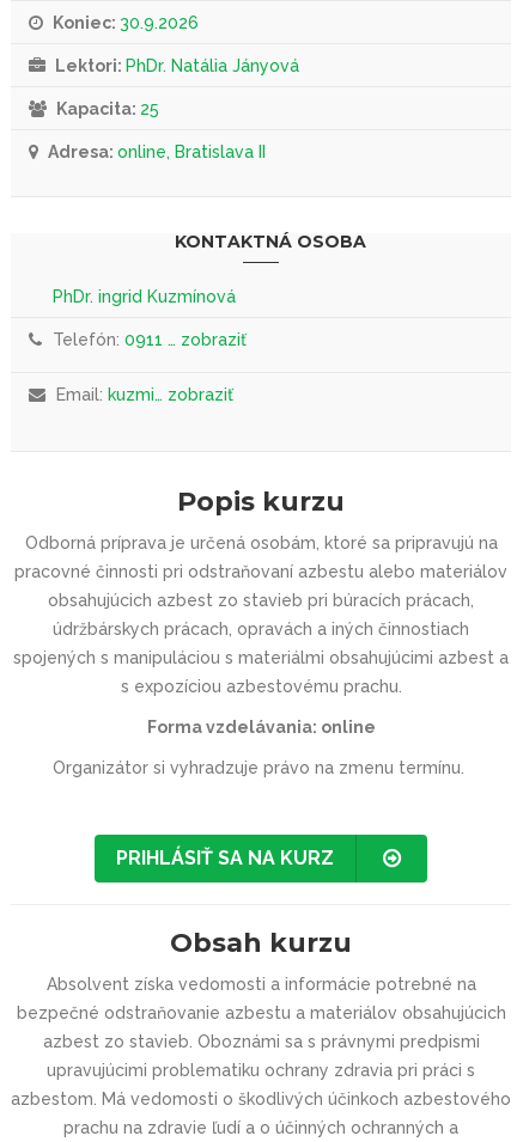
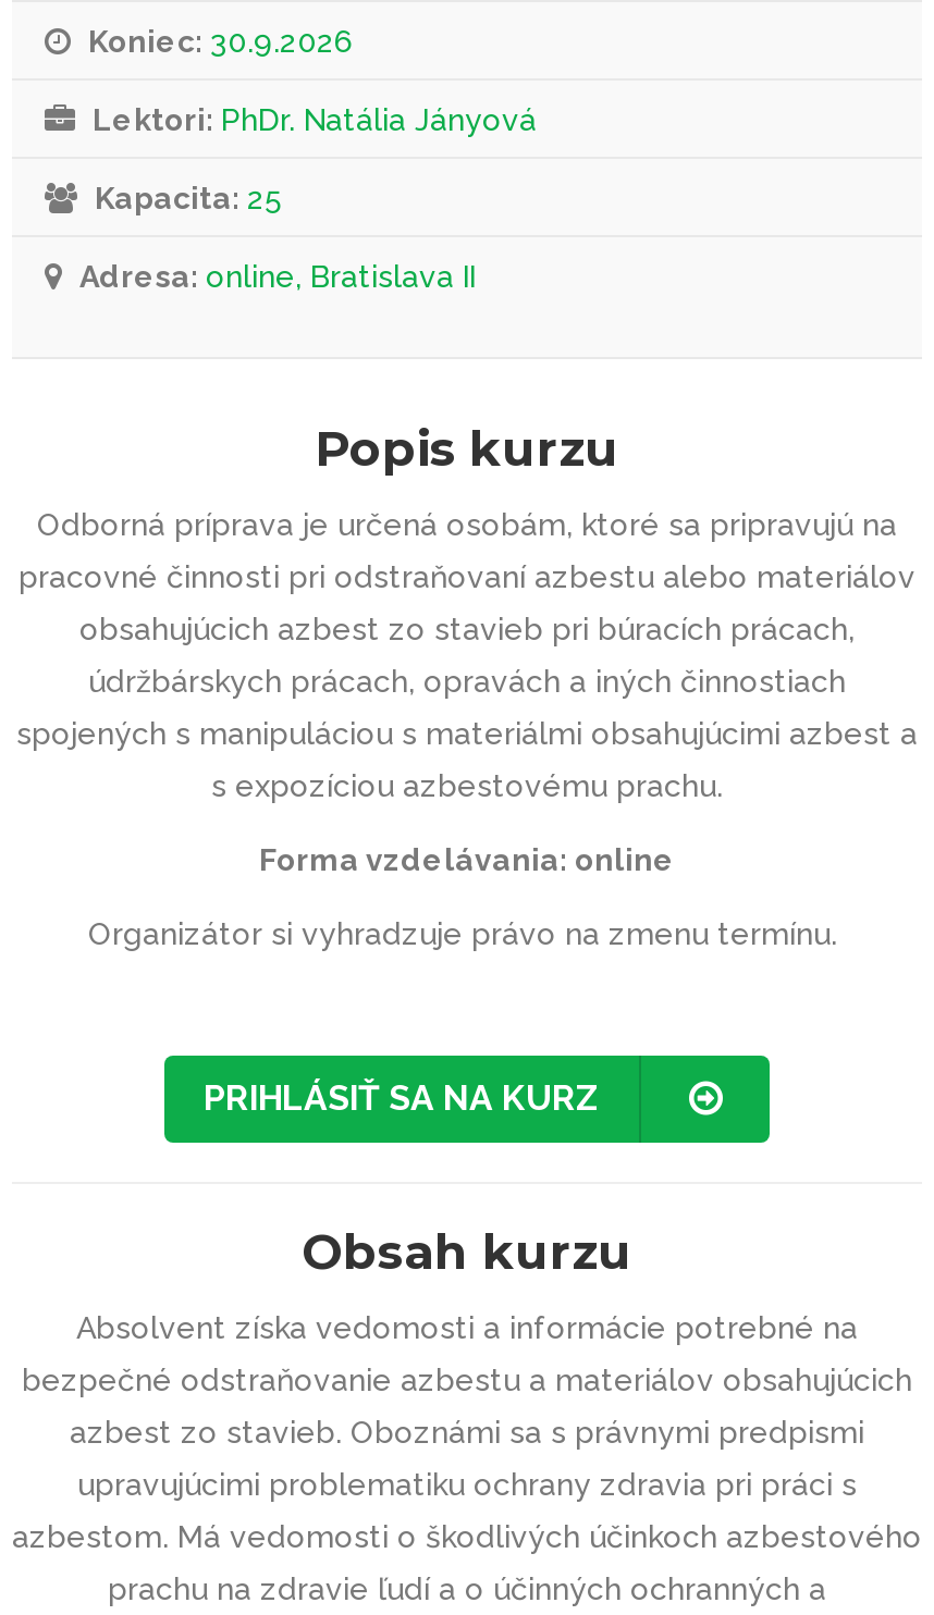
[48,231,366,404] KONTAKTNÁ OSOBA | PhDr. ingrid Kuzmínová | Telefón: 0911 … zobraziť | Email: kuzmi… zobraziť -> none

